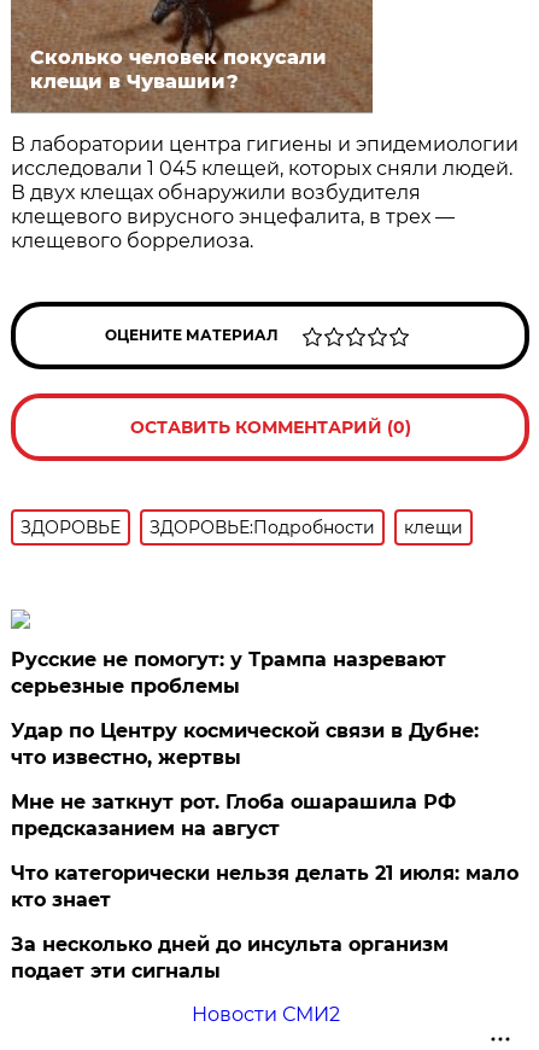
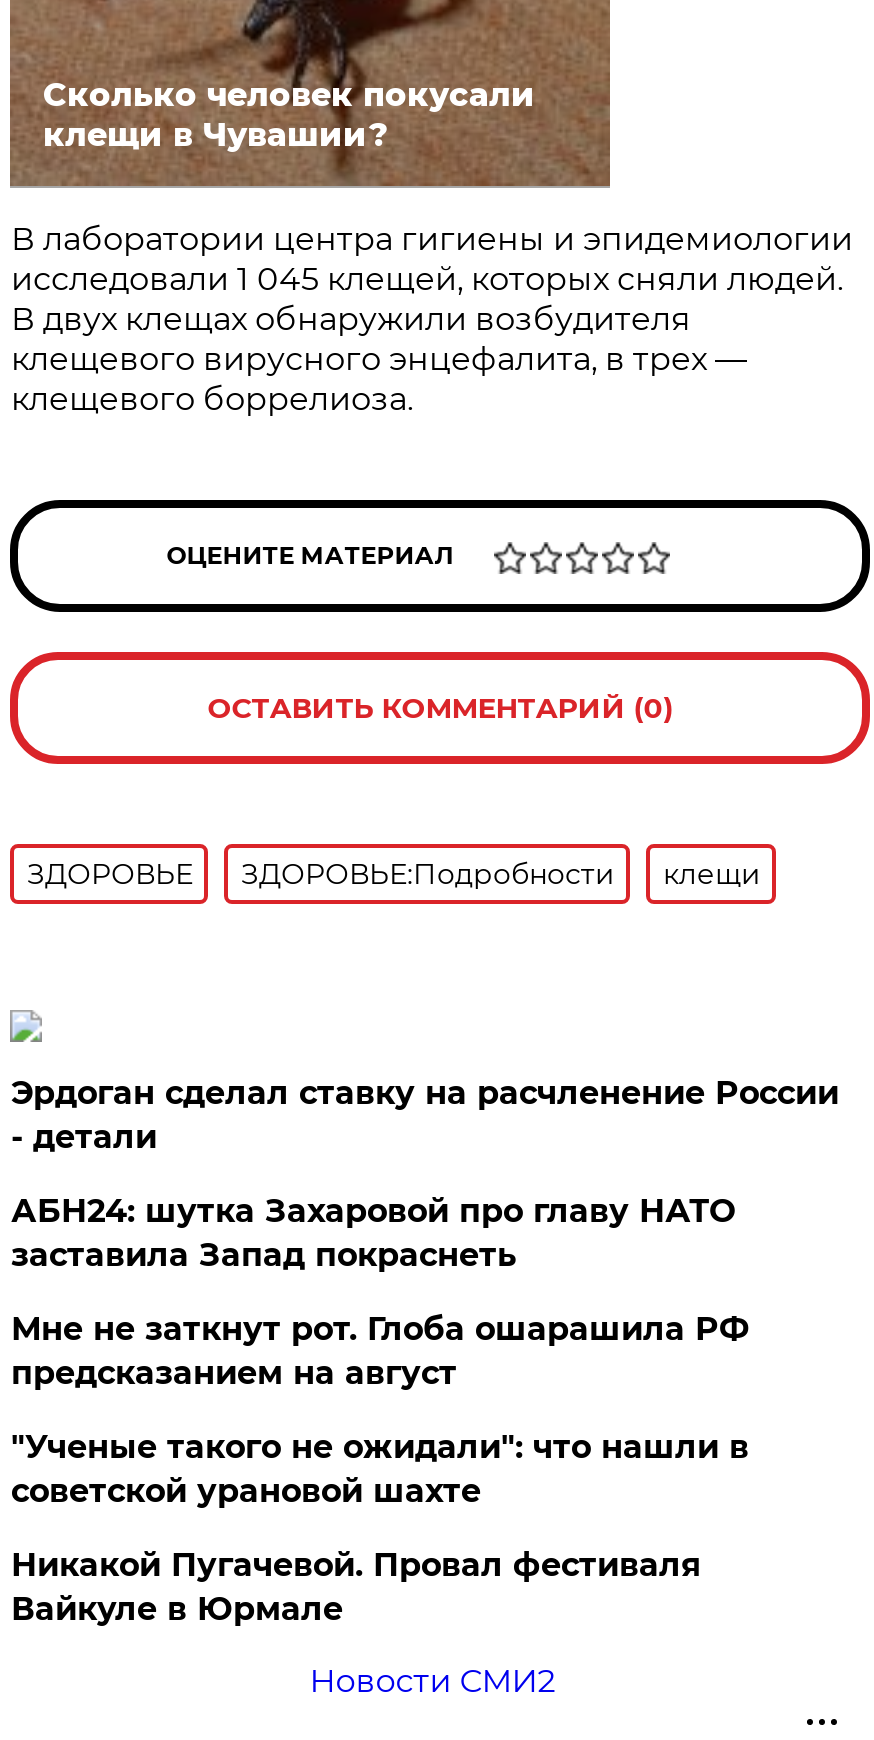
[11,648,447,697] Русские не помогут: у Трампа назревают | серьезные проблемы -> [11,1074,839,1156] Эрдоган сделал ставку на расчленение России | - детали
[11,719,479,769] Удар по Центру космической связи в Дубне: | что известно, жертвы -> [11,1192,735,1274] АБН24: шутка Захаровой про главу НАТО | заставила Запад покраснеть
[11,862,519,911] Что категорически нельзя делать 21 июля: мало | кто знает -> [11,1428,749,1510] "Ученые такого не ожидали": что нашли в | советской урановой шахте
[11,933,449,982] За несколько дней до инсульта организм | подает эти сигналы -> [11,1546,701,1628] Никакой Пугачевой. Провал фестиваля | Вайкуле в Юрмале

